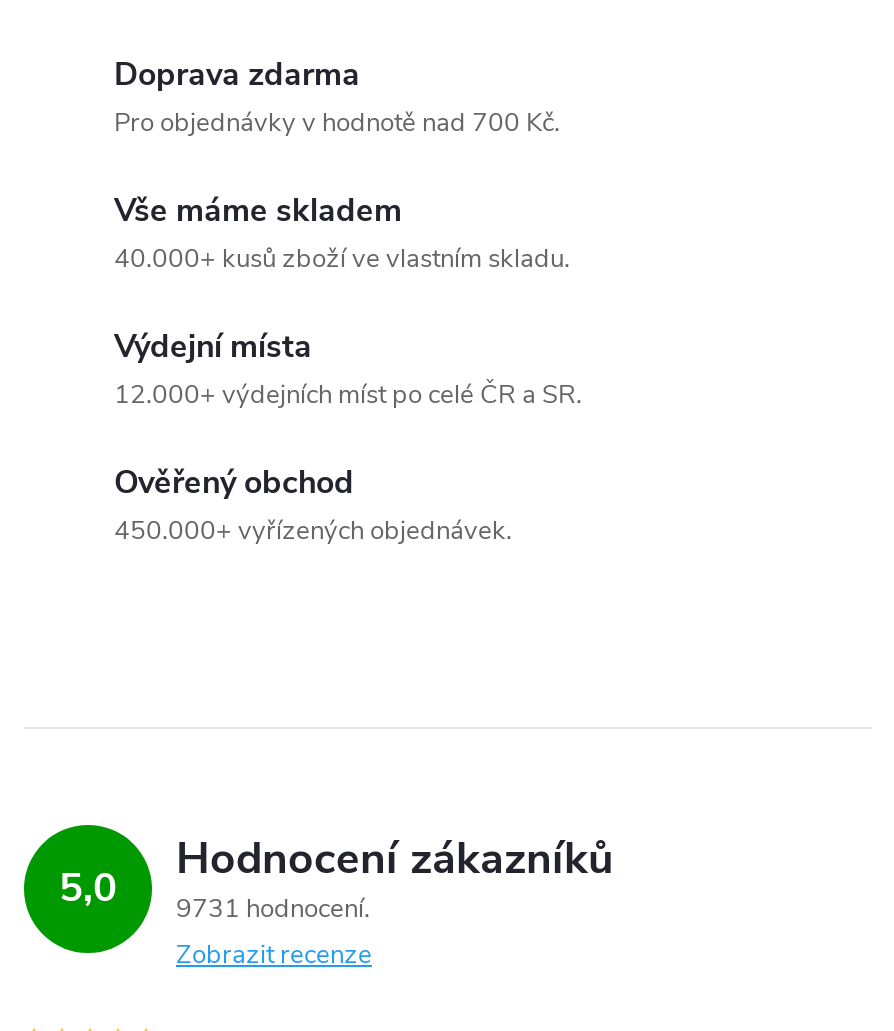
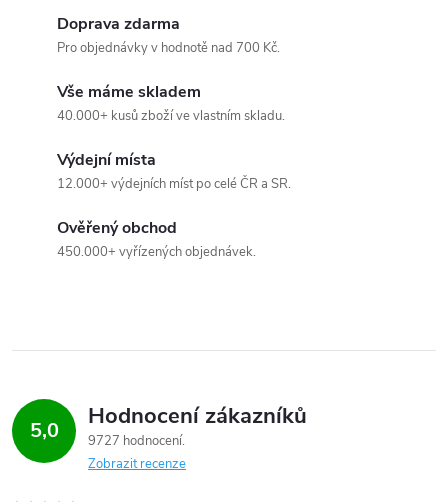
[59,828,614,926] 5,0 9731 hodnocení Hodnocení zákazníků -> [29,401,307,450] 5,0 9727 hodnocení Hodnocení zákazníků

